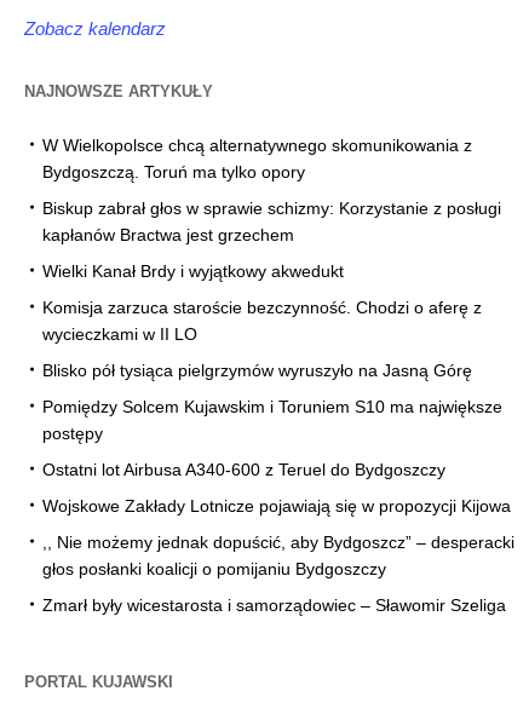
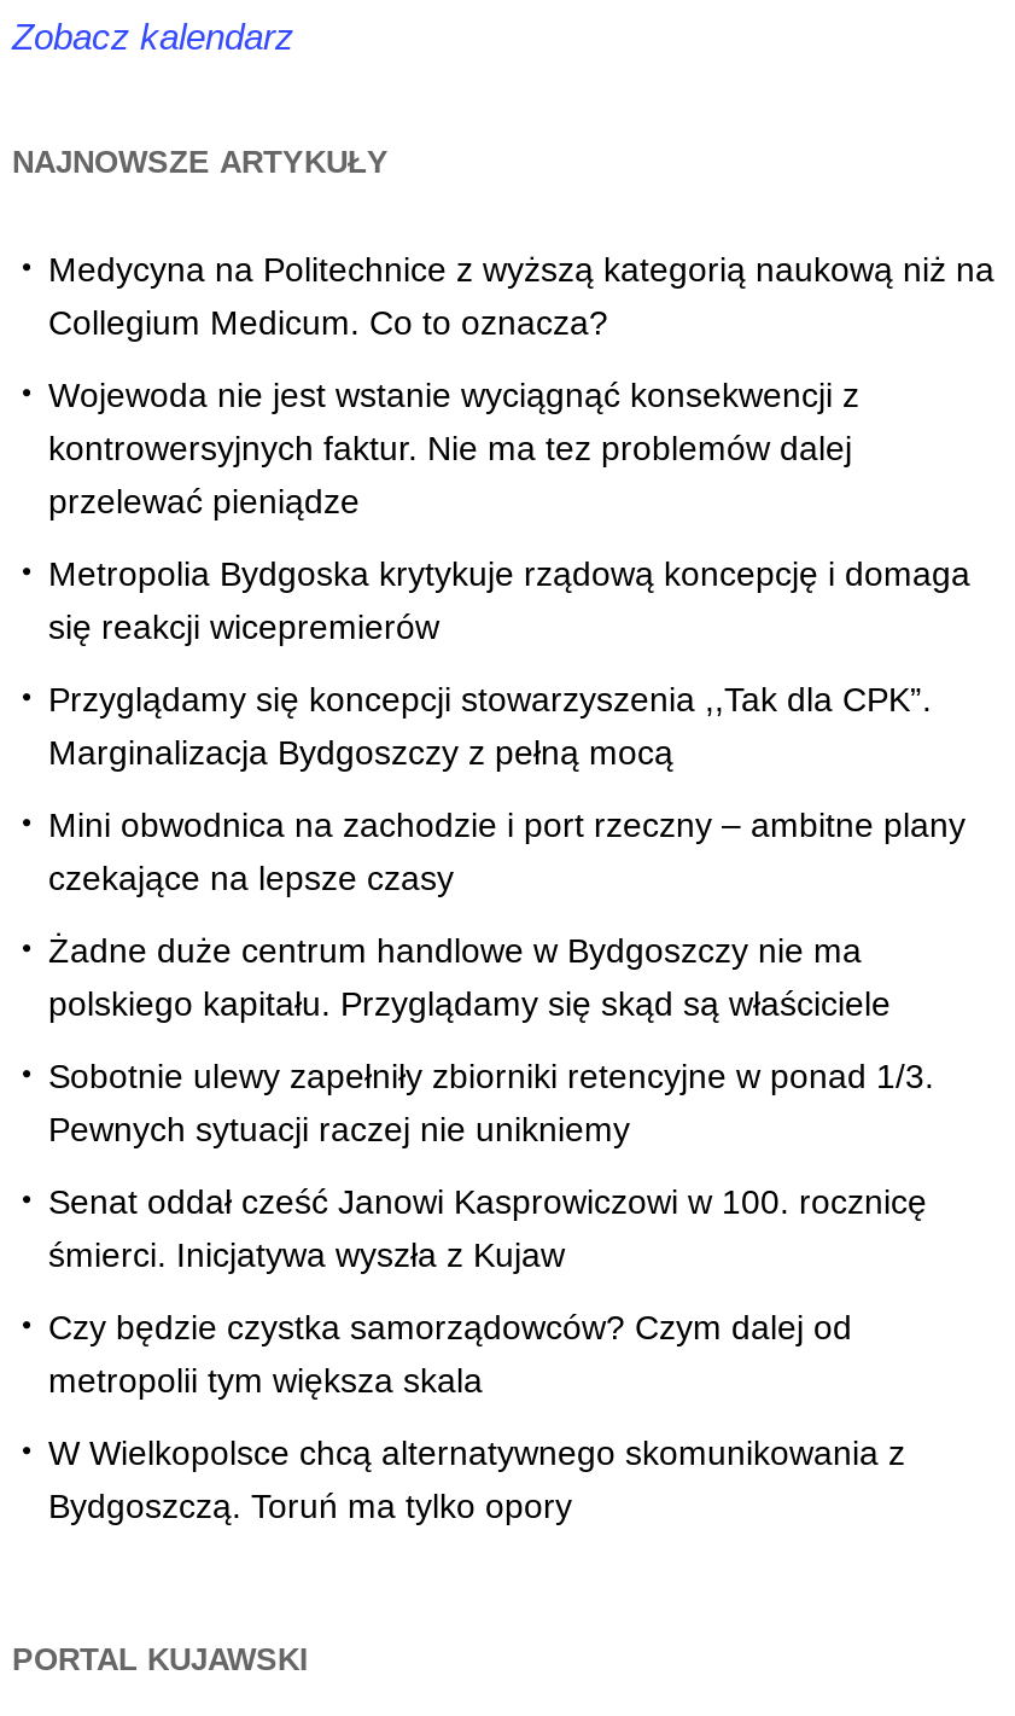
none -> [48,250,994,1400] Medycyna na Politechnice z wyższą kategorią naukową niż na | Collegium Medicum. Co to oznacza? | Wojewoda nie jest wstanie wyciągnąć konsekwencji z | kontrowersyjnych faktur. Nie ma tez problemów dalej | przelewać pieniądze | Metropolia Bydgoska krytykuje rządową koncepcję i domaga | się reakcji wicepremierów | Przyglądamy się koncepcji stowarzyszenia ,,Tak dla CPK”. | Marginalizacja Bydgoszczy z pełną mocą | Mini obwodnica na zachodzie i port rzeczny – ambitne plany | czekające na lepsze czasy | Żadne duże centrum handlowe w Bydgoszczy nie ma | polskiego kapitału. Przyglądamy się skąd są właściciele | Sobotnie ulewy zapełniły zbiorniki retencyjne w ponad 1/3. | Pewnych sytuacji raczej nie unikniemy | Senat oddał cześć Janowi Kasprowiczowi w 100. rocznicę | śmierci. Inicjatywa wyszła z Kujaw | Czy będzie czystka samorządowców? Czym dalej od | metropolii tym większa skala
moved [42,136,472,182] -> [48,1434,905,1525]: W Wielkopolsce chcą alternatywnego skomunikowania z | Bydgoszczą. Toruń ma tylko opory
[42,199,514,615] Biskup zabrał głos w sprawie schizmy: Korzystanie z posługi | kapłanów Bractwa jest grzechem | Wielki Kanał Brdy i wyjątkowy akwedukt | Komisja zarzuca staroście bezczynność. Chodzi o aferę z | wycieczkami w II LO | Blisko pół tysiąca pielgrzymów wyruszyło na Jasną Górę | Pomiędzy Solcem Kujawskim i Toruniem S10 ma największe | postępy | Ostatni lot Airbusa A340-600 z Teruel do Bydgoszczy | Wojskowe Zakłady Lotnicze pojawiają się w propozycji Kijowa | ,, Nie możemy jednak dopuścić, aby Bydgoszcz” – desperacki | głos posłanki koalicji o pomijaniu Bydgoszczy | Zmarł były wicestarosta i samorządowiec – Sławomir Szeliga -> none

